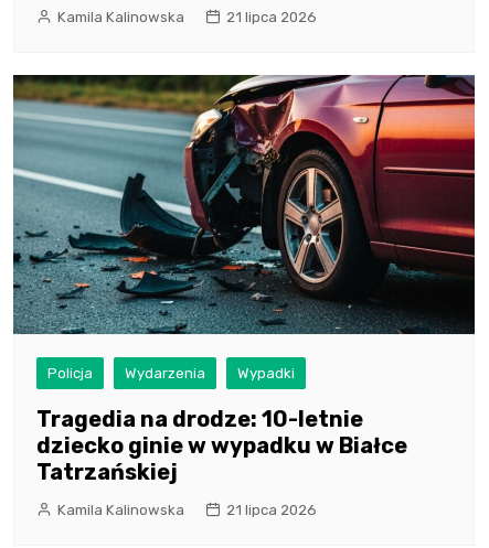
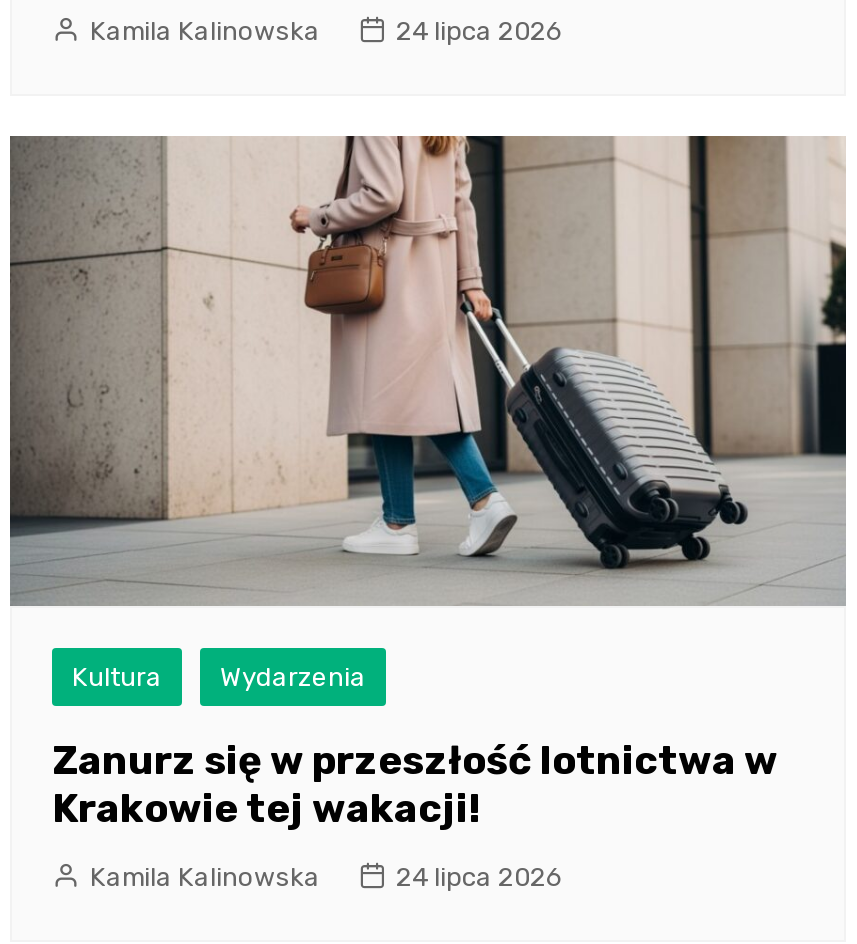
[226,9,317,26] 21 lipca 2026 -> [396,16,564,46] 24 lipca 2026
[13,74,476,382] [image] | Policja -> [10,135,848,692] [image] | Kultura
[36,365,407,486] Wypadki | Tragedia na drodze: 10-letnie | dziecko ginie w wypadku w Białce | Tatrzańskiej -> [52,736,778,832] Zanurz się w przeszłość lotnictwa w | Krakowie tej wakacji!
[226,502,317,519] 21 lipca 2026 -> [396,862,564,892] 24 lipca 2026

